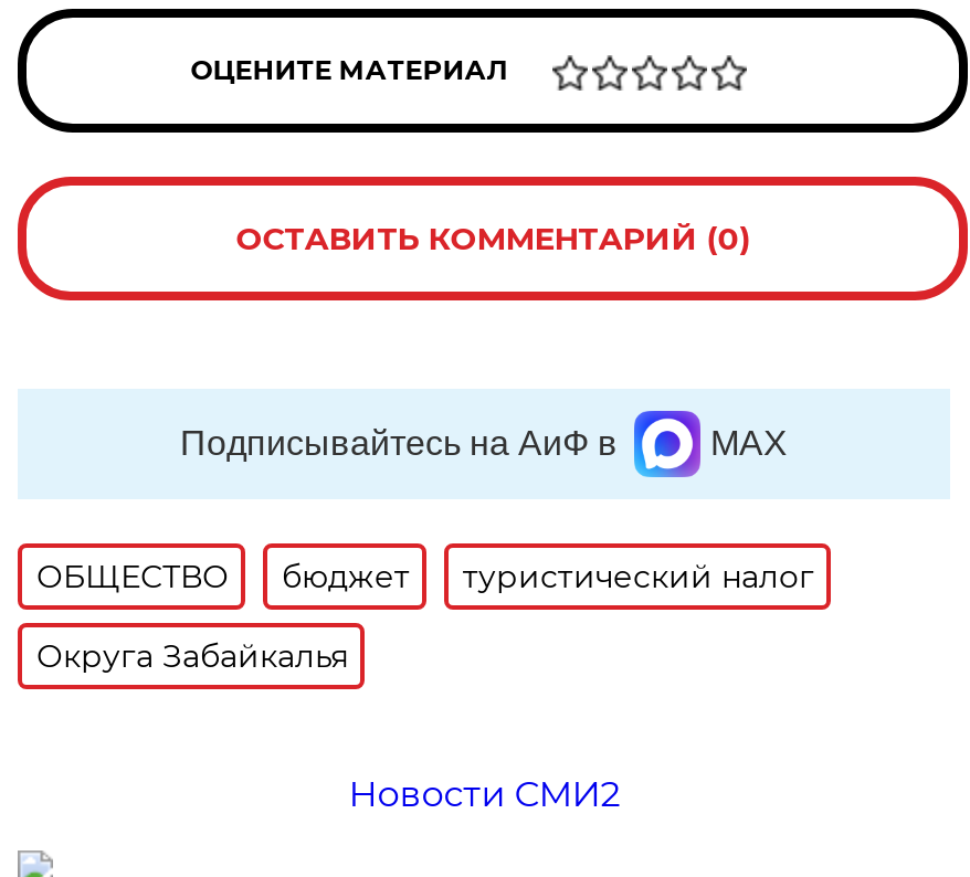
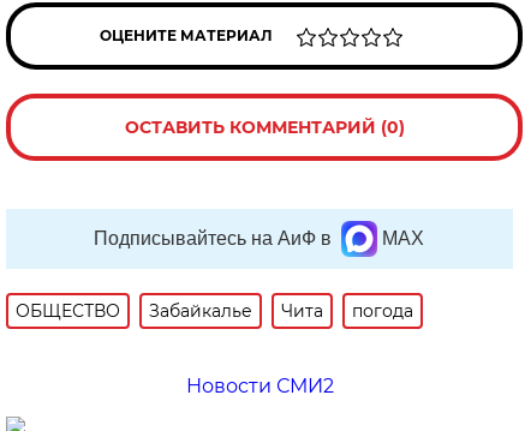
[36,557,814,676] бюджет | туристический налог | Округа Забайкалья -> [149,300,414,322] Забайкалье | Чита | погода

